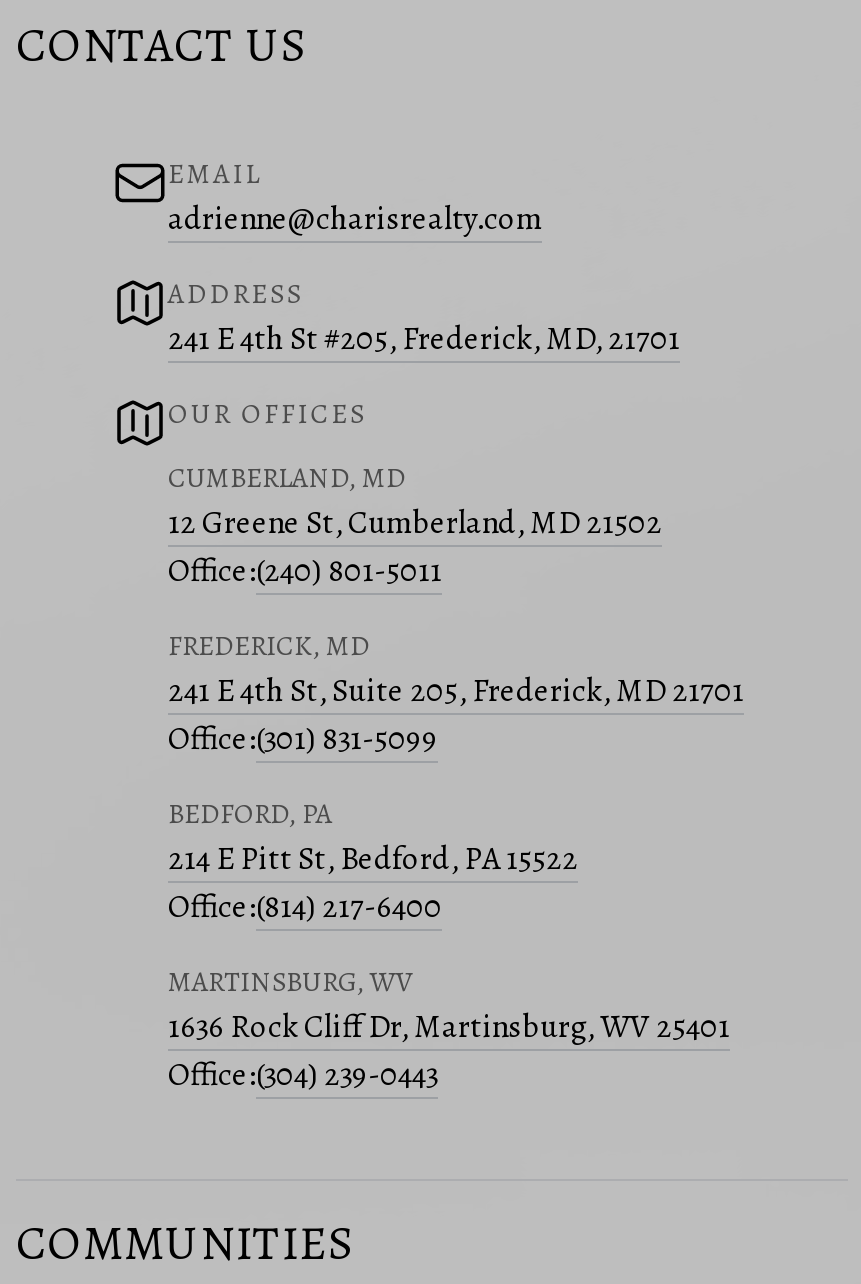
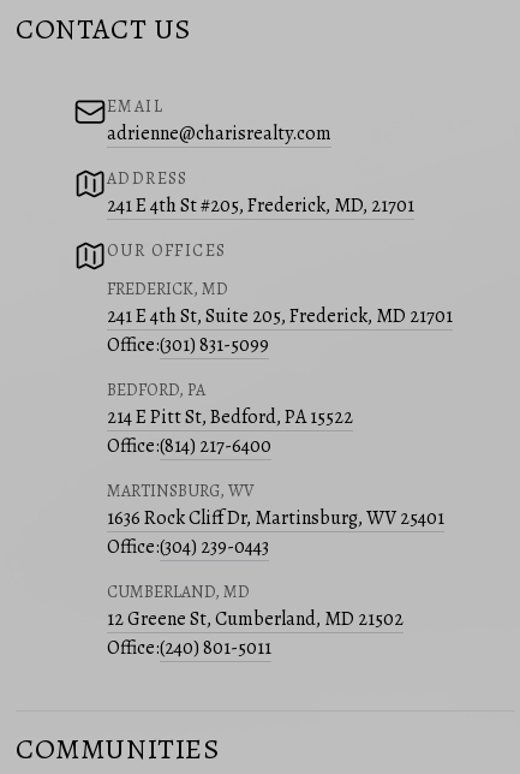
moved [168,459,662,593] -> [107,580,404,661]: CUMBERLAND, MD | 12 Greene St, Cumberland, MD 21502 | Office:(240) 801-5011
moved [168,627,744,1097] -> [107,278,453,560]: FREDERICK, MD | 241 E 4th St, Suite 205, Frederick, MD 21701 | Office:(301) 831-5099 | ... | 1636 Rock Cliff Dr, Martinsburg, WV 25401 | Office:(304) 239-0443

